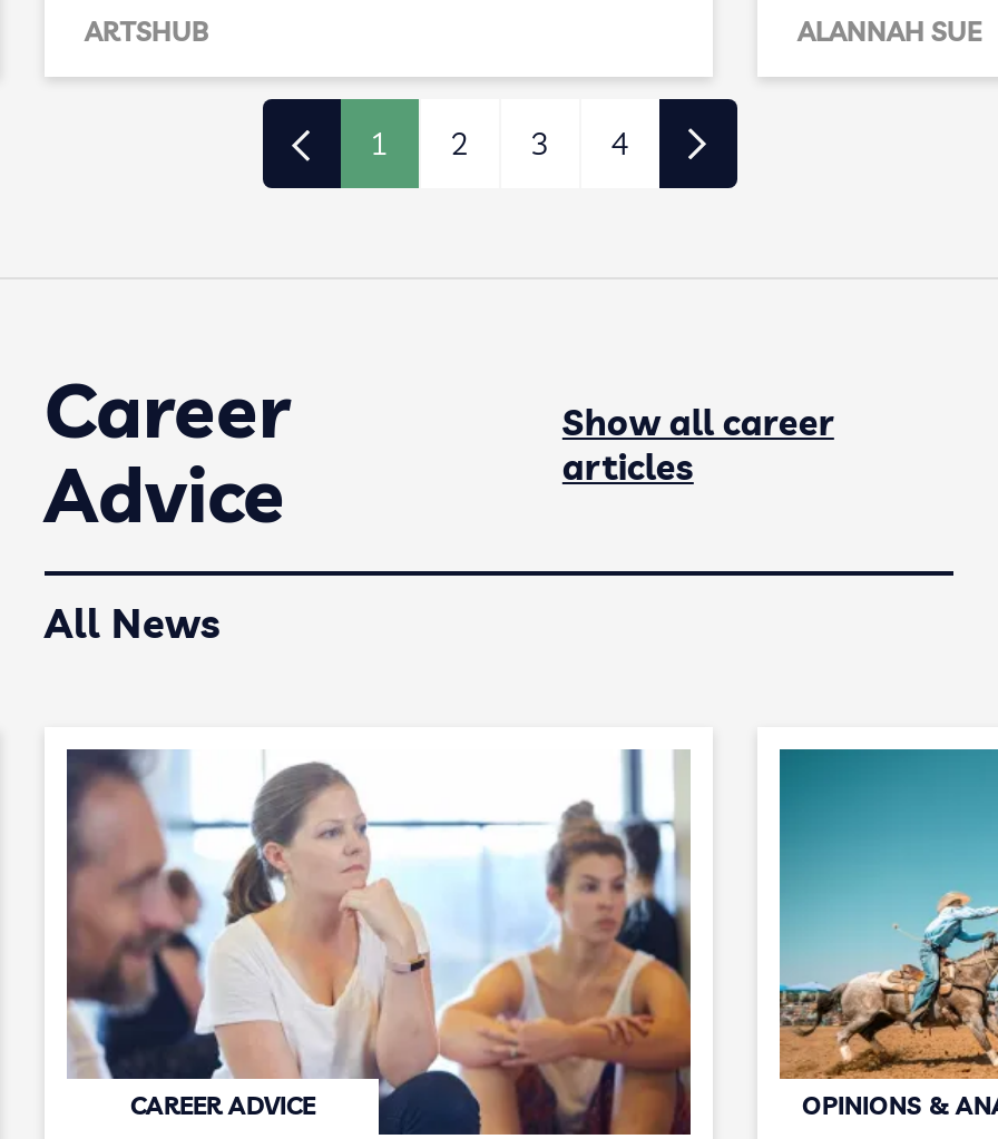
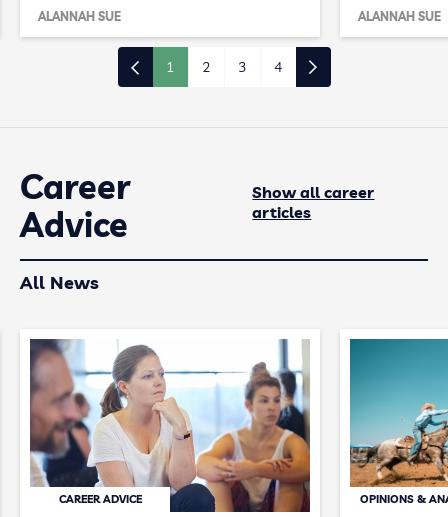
[85,14,209,48] ARTSHUB -> [38,9,121,24] ALANNAH SUE

